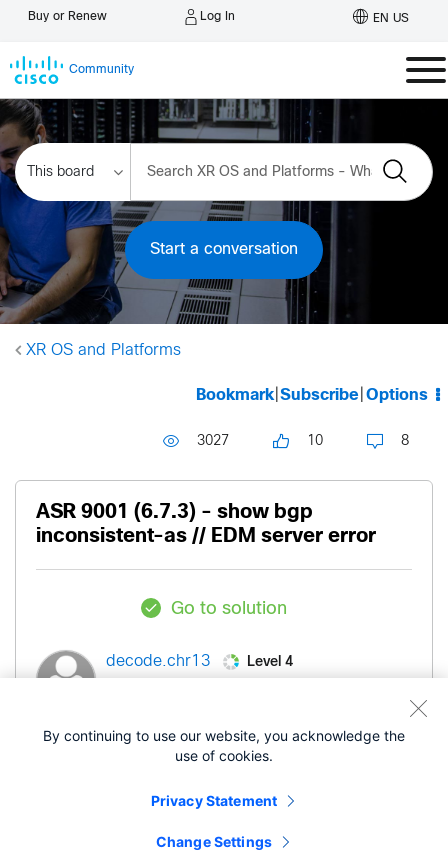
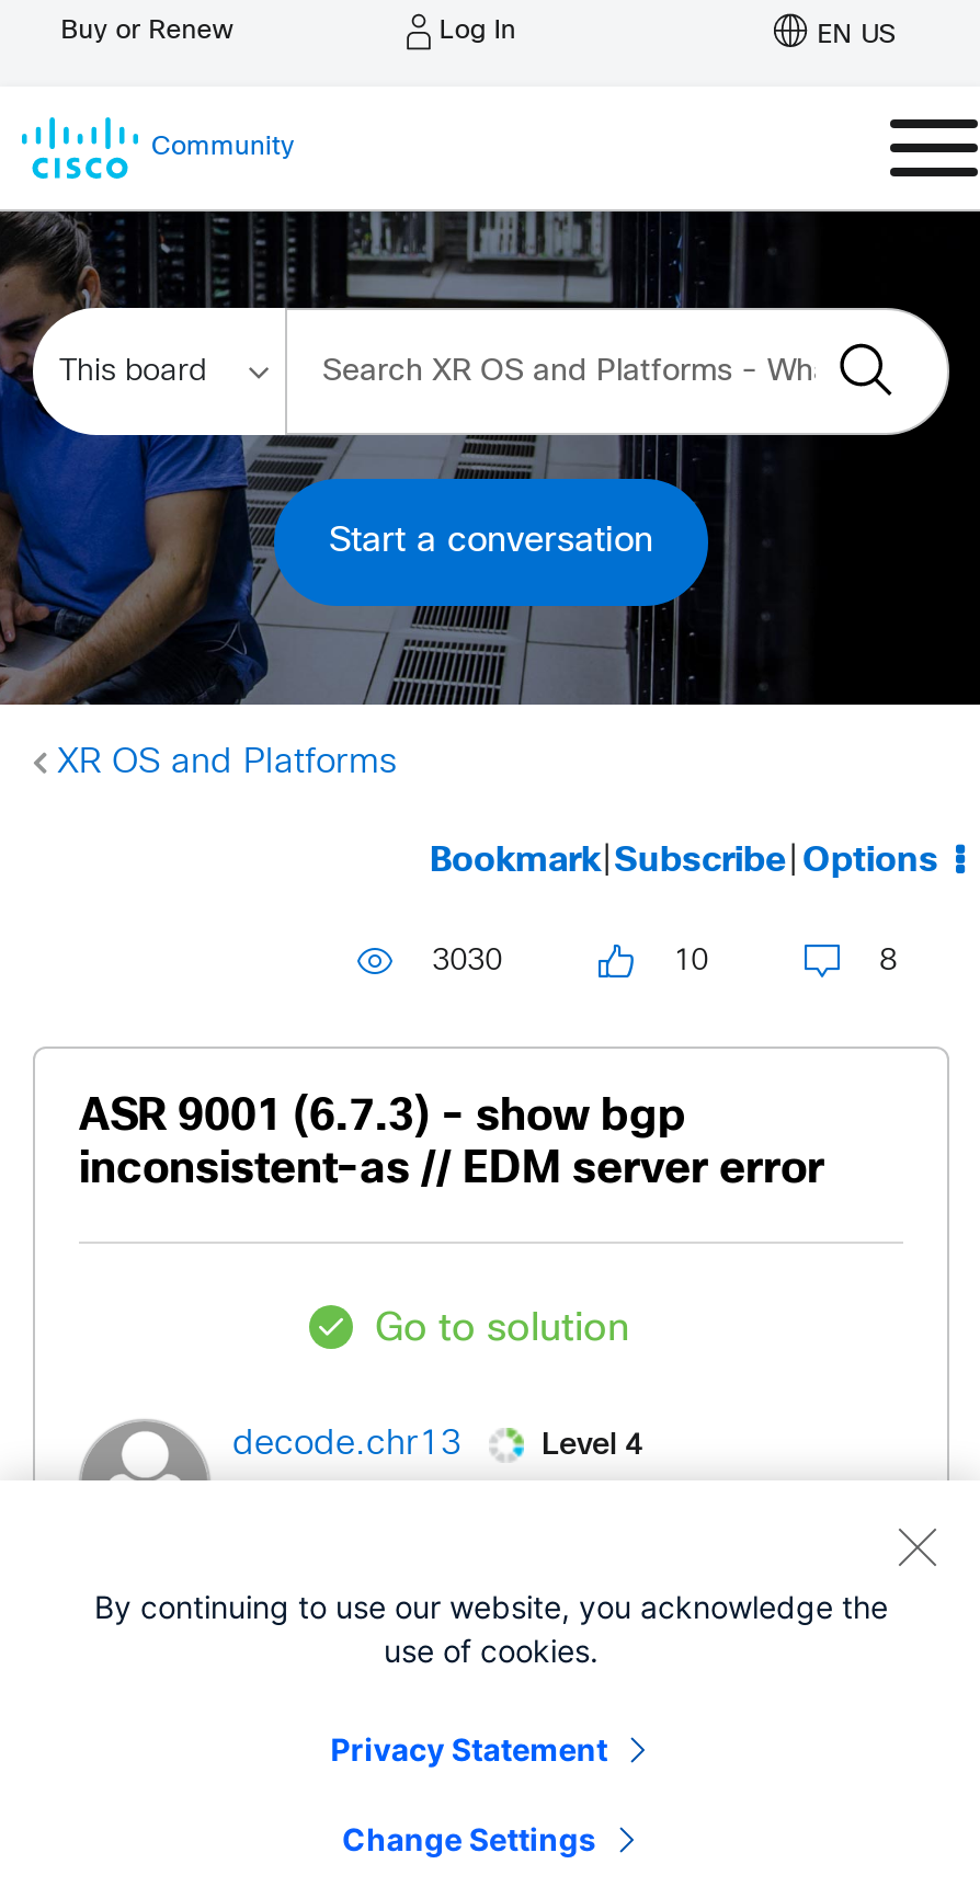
[197,435,229,448] 3027 -> [432,948,502,976] 3030

